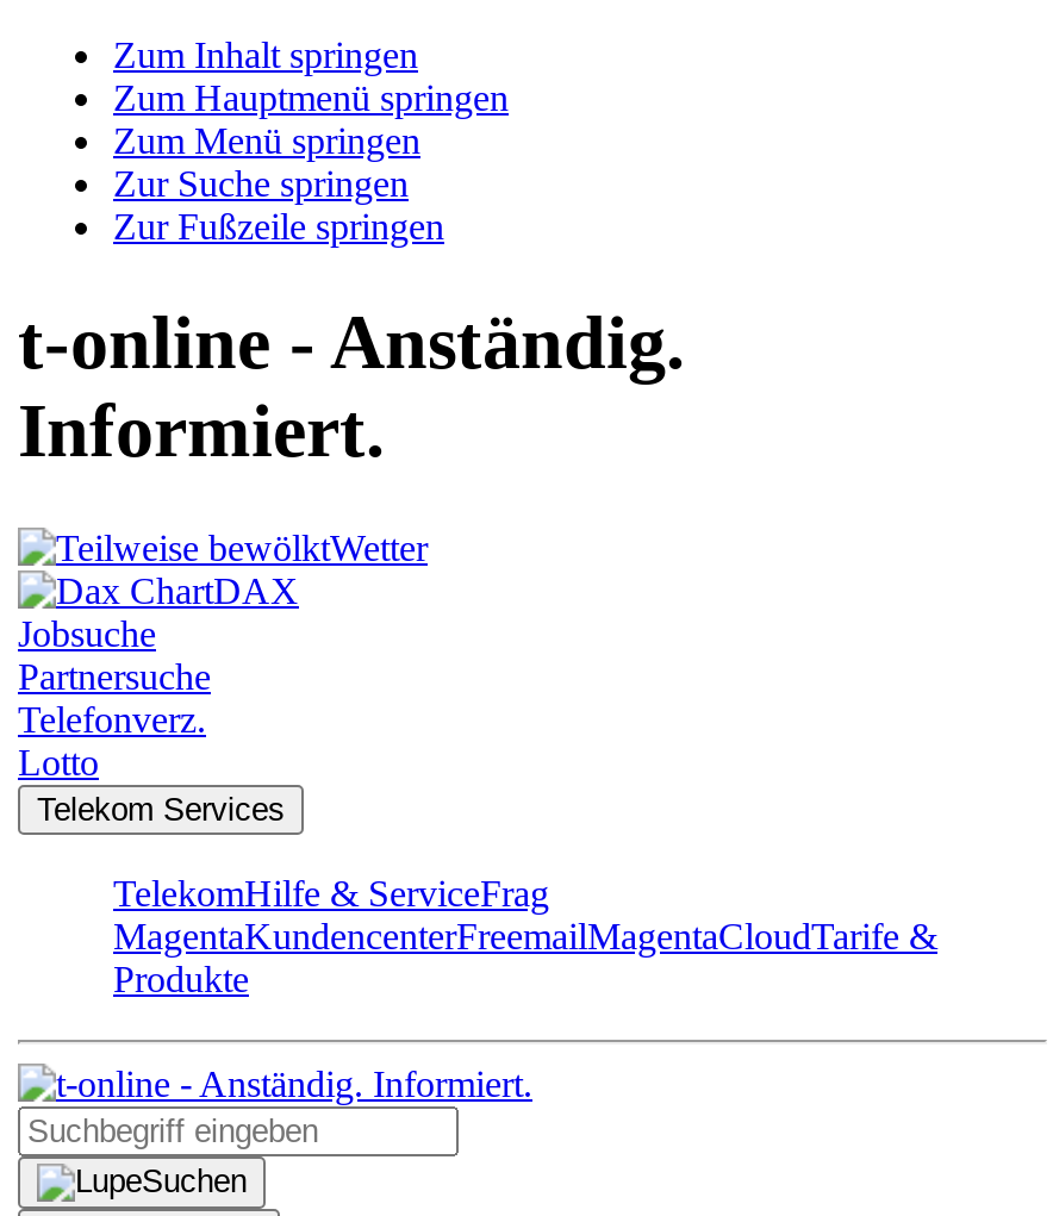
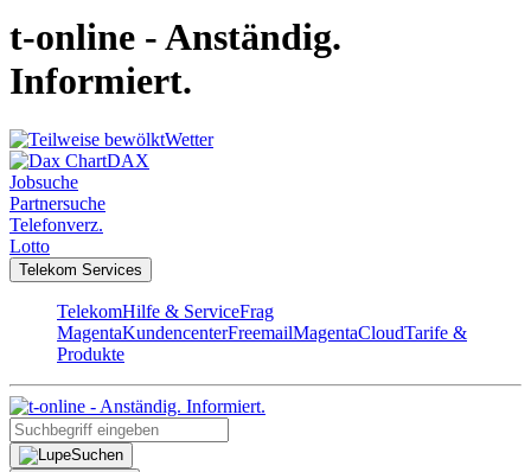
[113,35,509,247] Zum Inhalt springen | Zum Hauptmenü springen | Zum Menü springen | Zur Suche springen | Zur Fußzeile springen -> none

